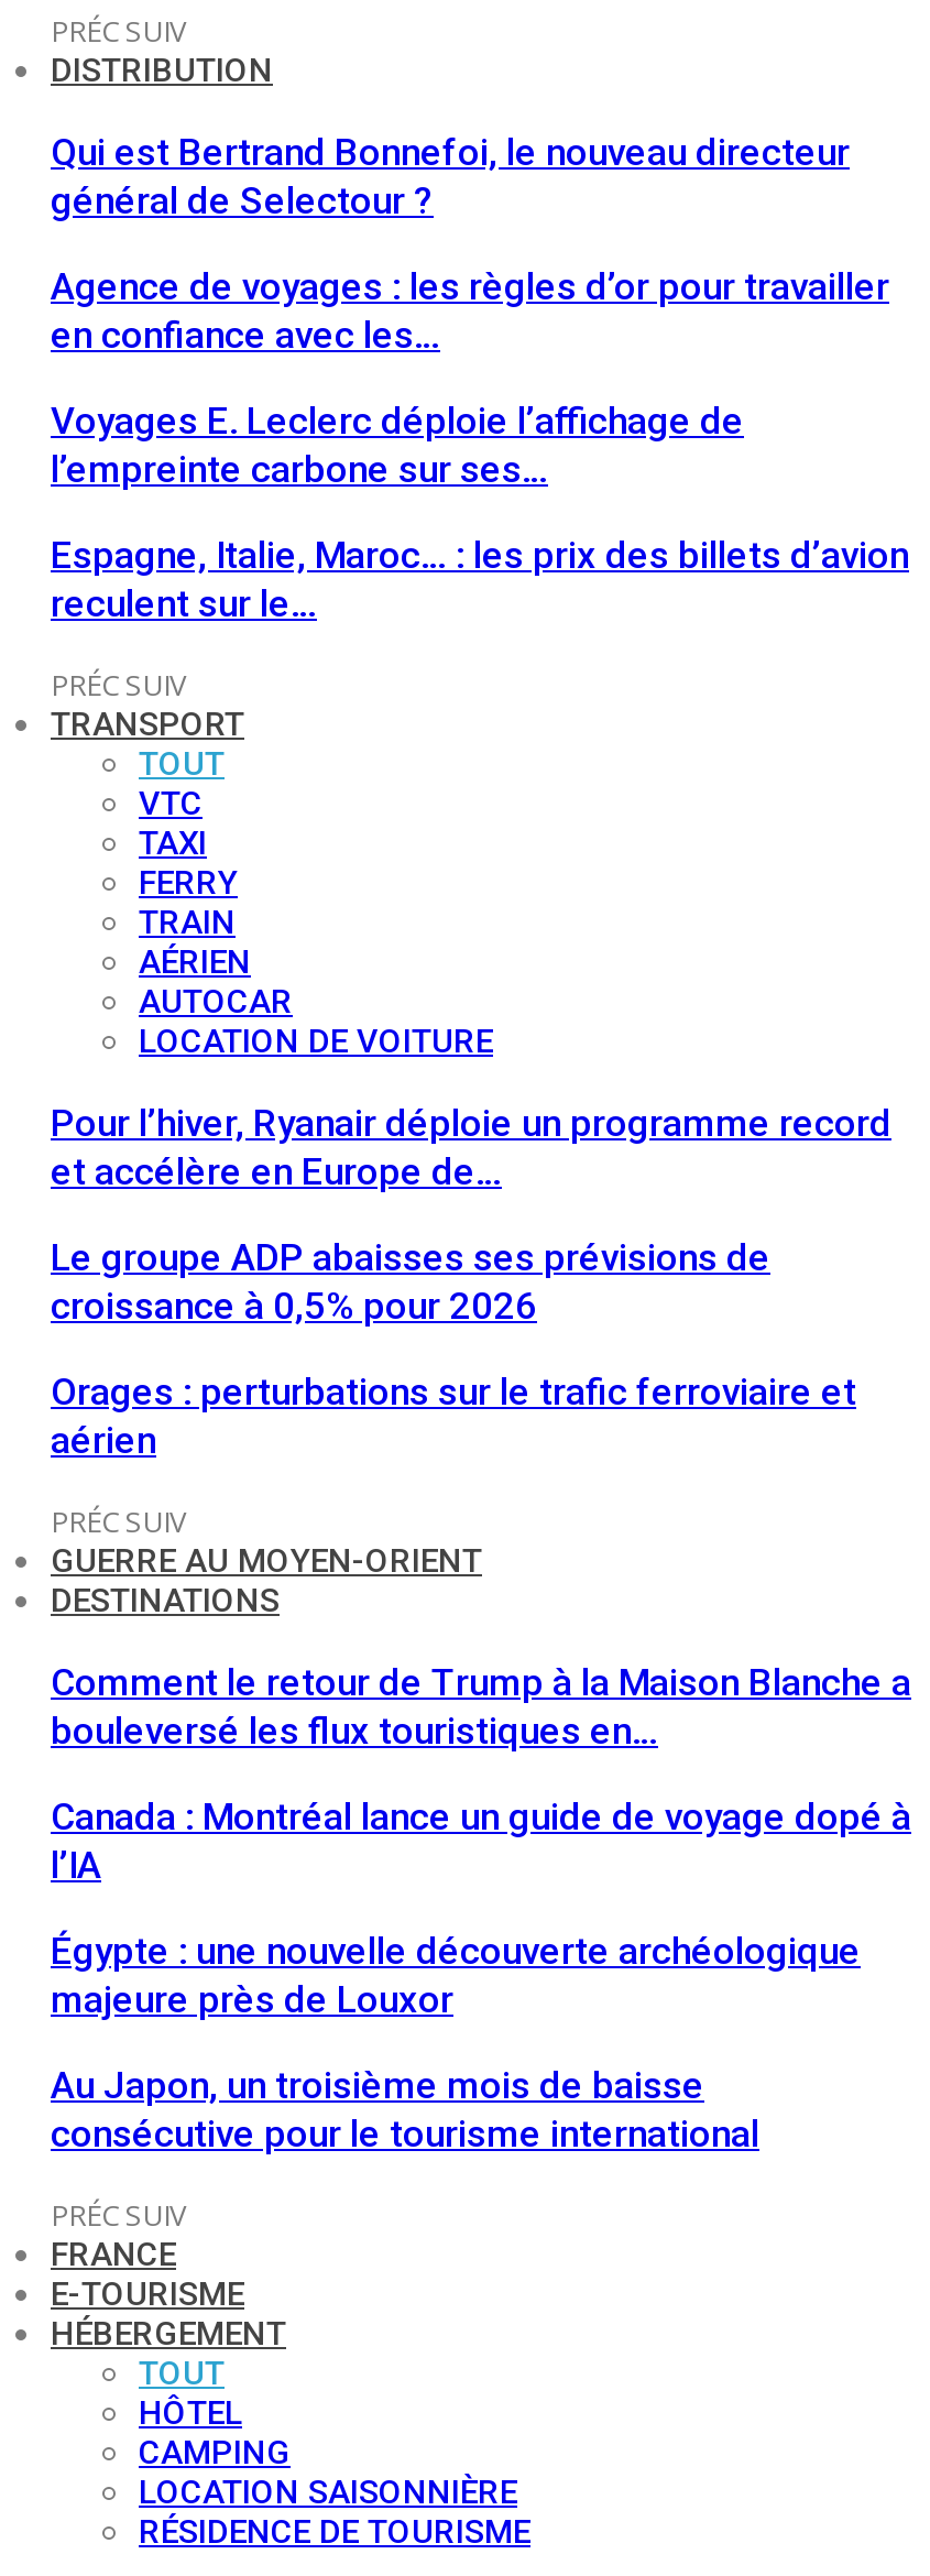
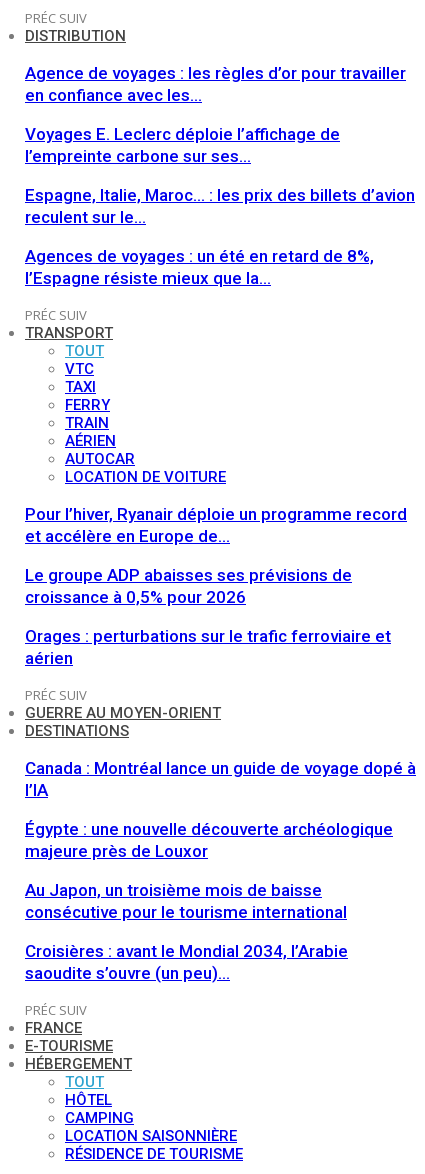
[51,130,850,222] Qui est Bertrand Bonnefoi, le nouveau directeur | général de Selectour ? -> none
moved [51,264,909,625] -> [25,63,415,227]: Agence de voyages : les règles d’or pour travailler | en confiance avec les… | Voyages E. Leclerc déploie l’affichage de | l’empreinte carbone sur ses… | Espagne, Italie, Maroc… : les prix des billets d’avion | reculent sur le…
none -> [25,246,374,288] Agences de voyages : un été en retard de 8%, | l’Espagne résiste mieux que la…
[51,1660,911,1753] Comment le retour de Trump à la Maison Blanche a | bouleversé les flux touristiques en… -> none
moved [51,1794,911,2155] -> [25,758,416,922]: Canada : Montréal lance un guide de voyage dopé à | l’IA | Égypte : une nouvelle découverte archéologique | majeure près de Louxor | Au Japon, un troisième mois de baisse | consécutive pour le tourisme international
none -> [25,941,348,983] Croisières : avant le Mondial 2034, l’Arabie | saoudite s’ouvre (un peu)…

